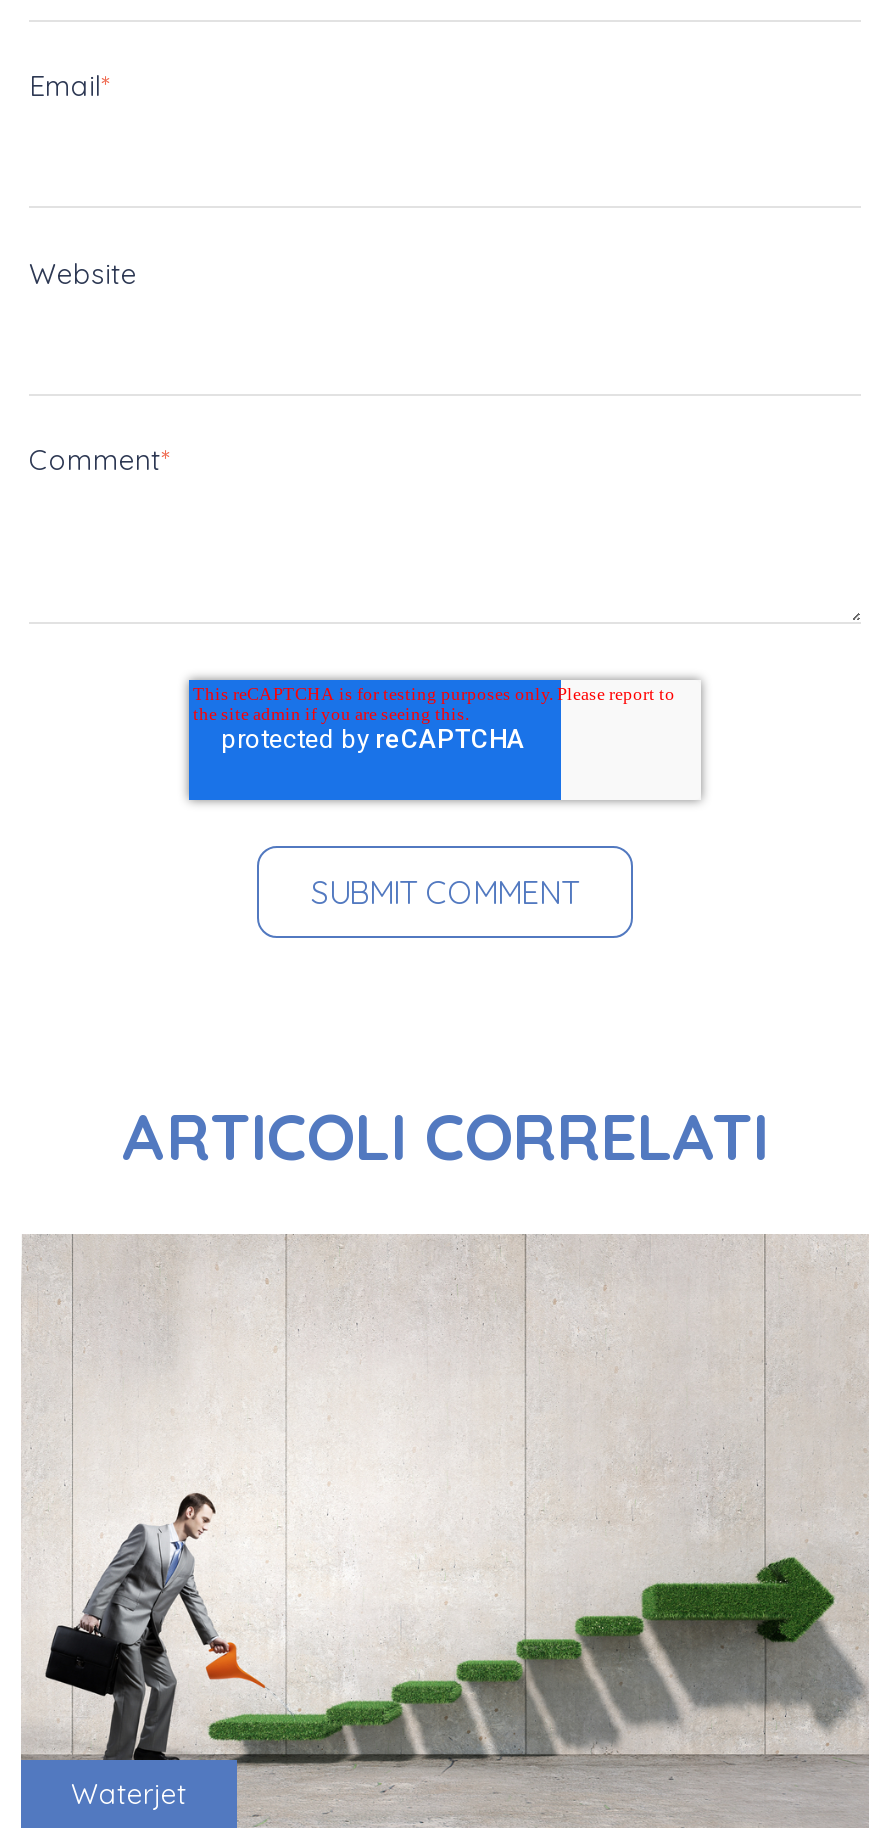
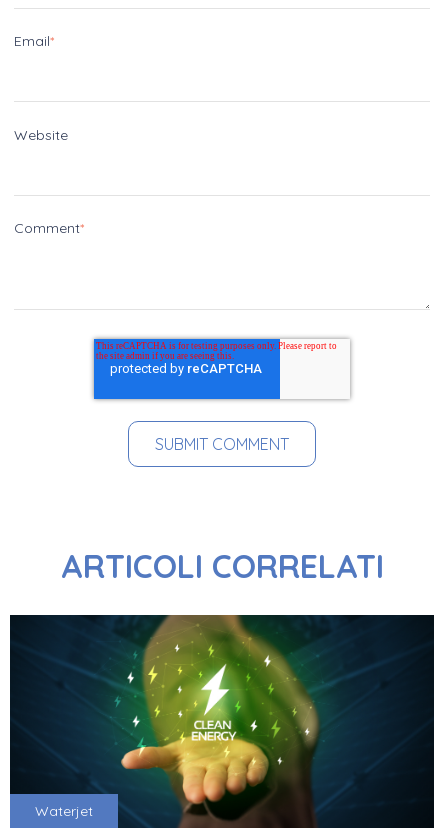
[21,1234,869,1828] [image] -> [9,614,435,828] [image]

